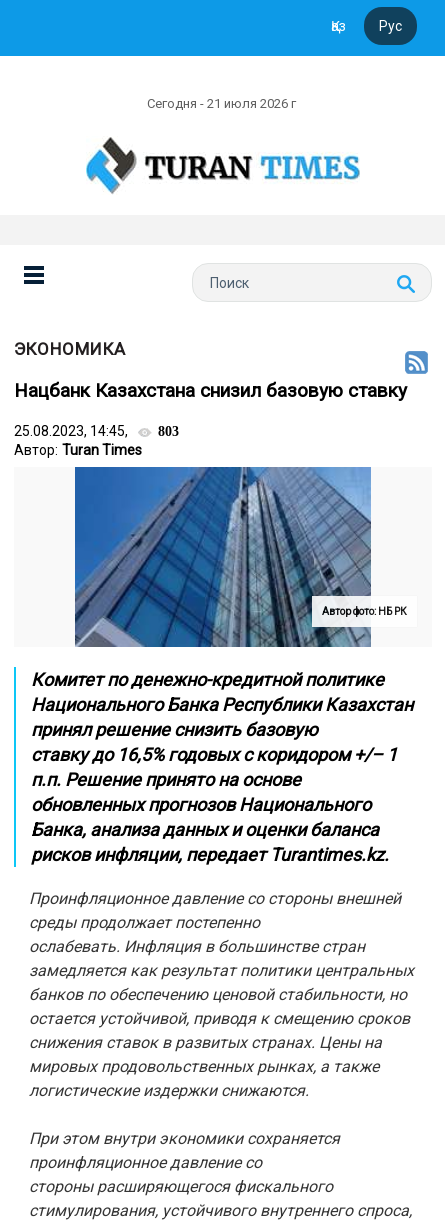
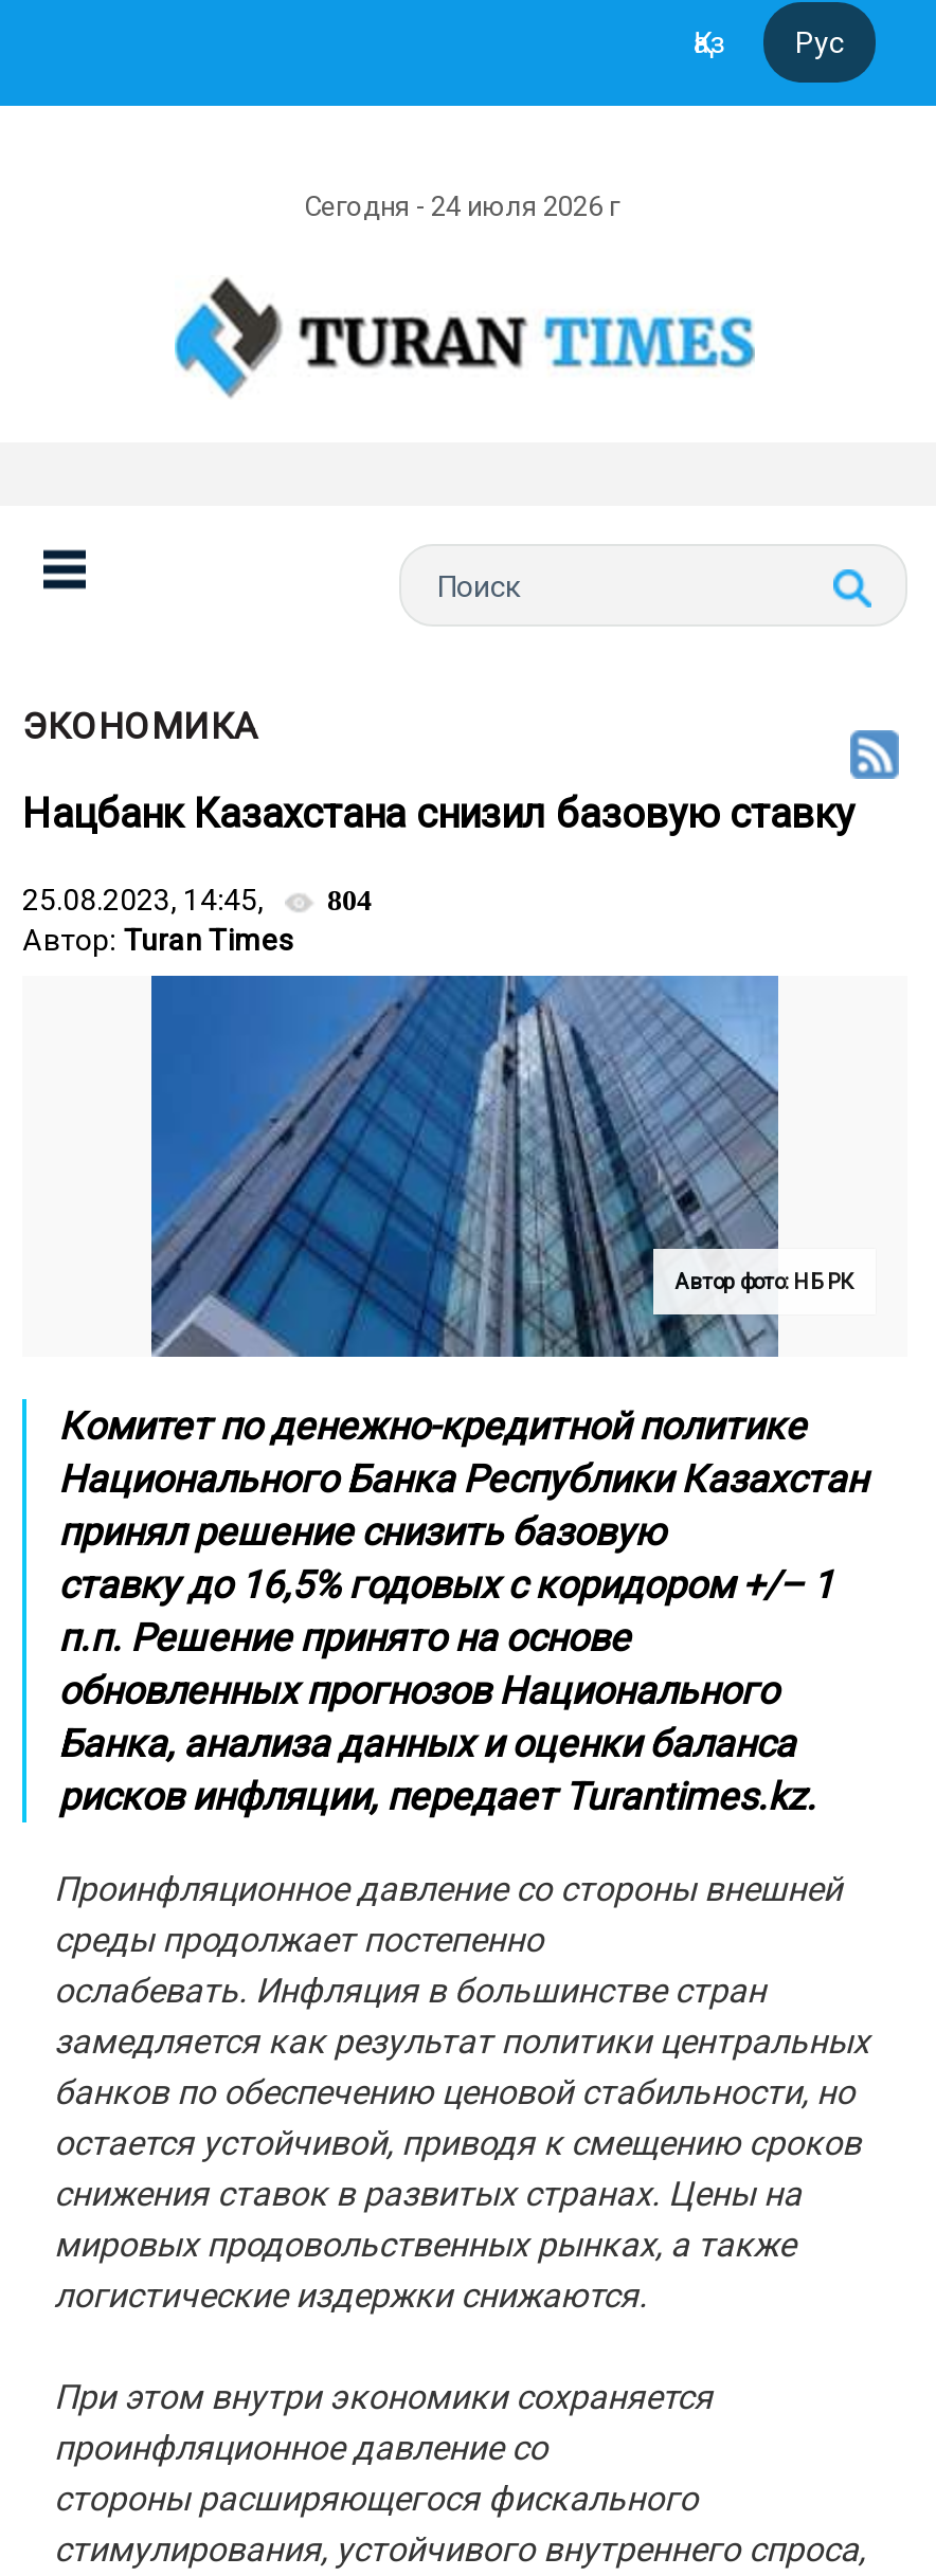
[147,96,299,111] Сегодня - 21 июля 2026 г -> [304,191,626,222] Сегодня - 24 июля 2026 г
[14,423,179,439] 25.08.2023, 14:45, 803 -> [22,883,372,917] 25.08.2023, 14:45, 804

